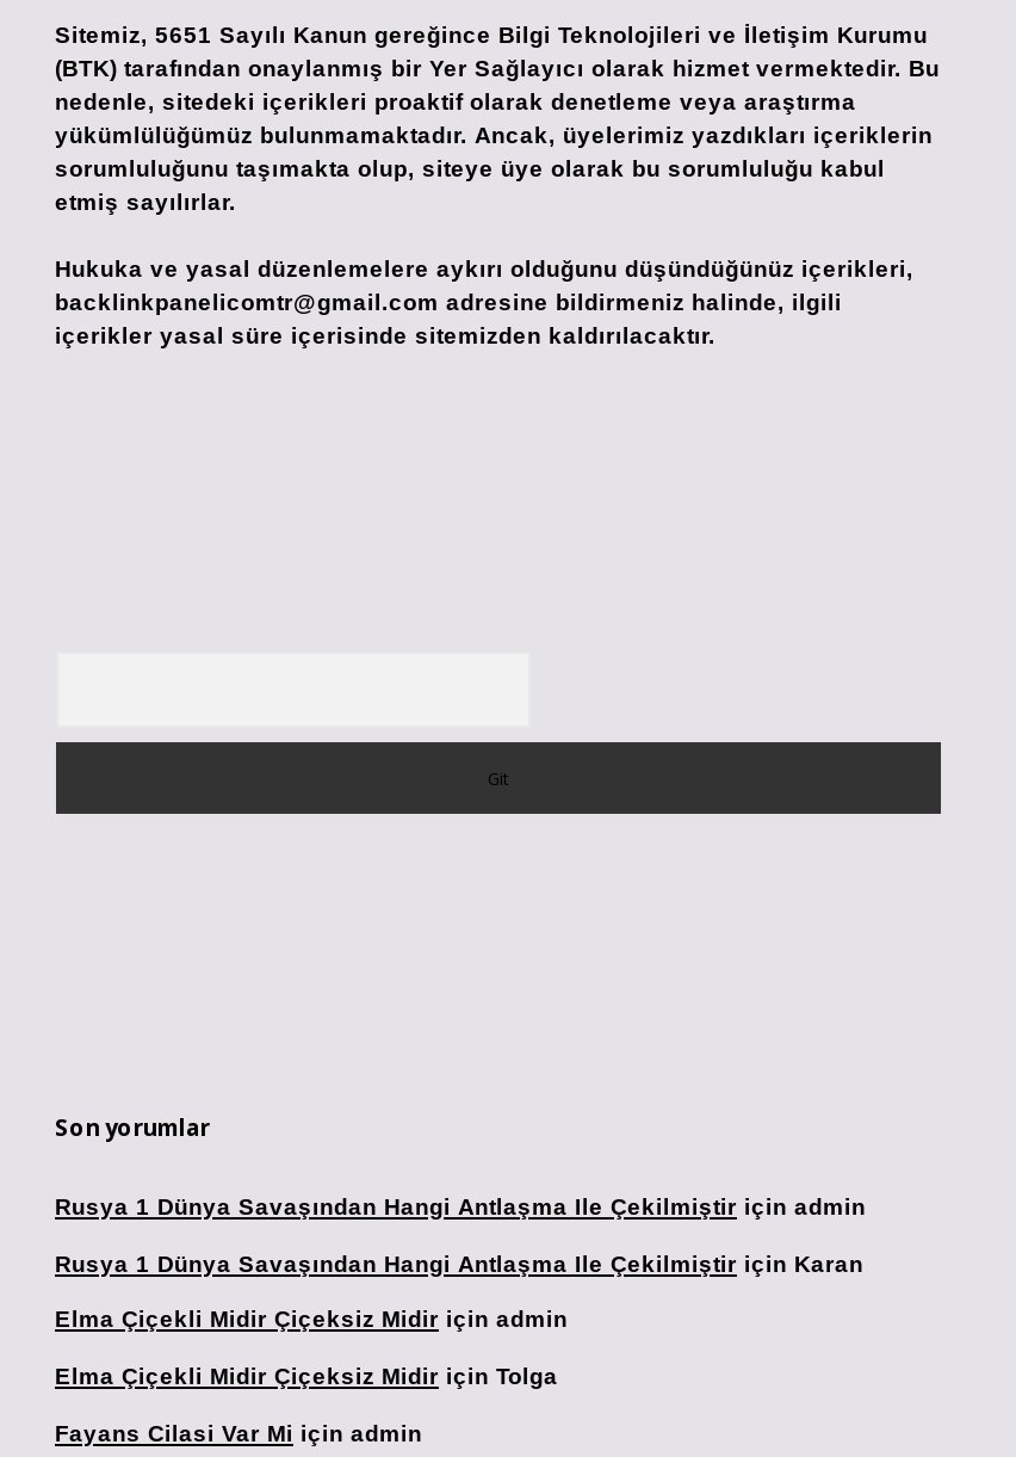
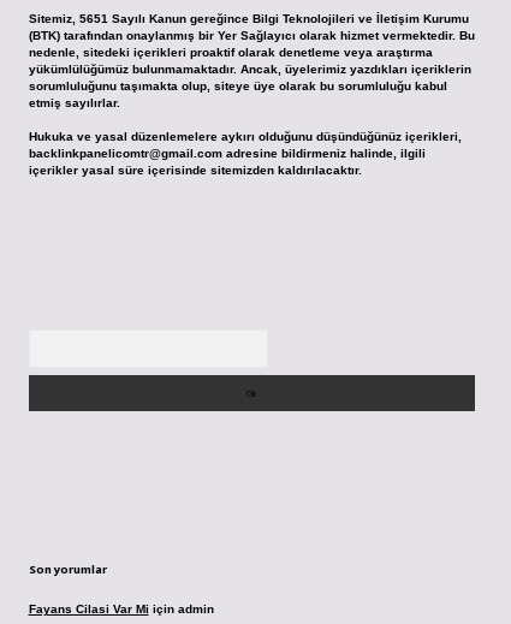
[55,1194,866,1389] Rusya 1 Dünya Savaşından Hangi Antlaşma Ile Çekilmiştir için admin | Rusya 1 Dünya Savaşından Hangi Antlaşma Ile Çekilmiştir için Karan | Elma Çiçekli Midir Çiçeksiz Midir için admin | Elma Çiçekli Midir Çiçeksiz Midir için Tolga -> none

